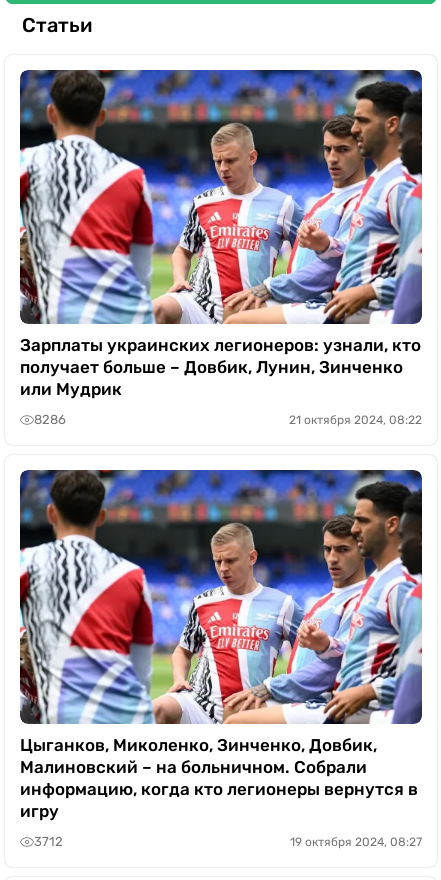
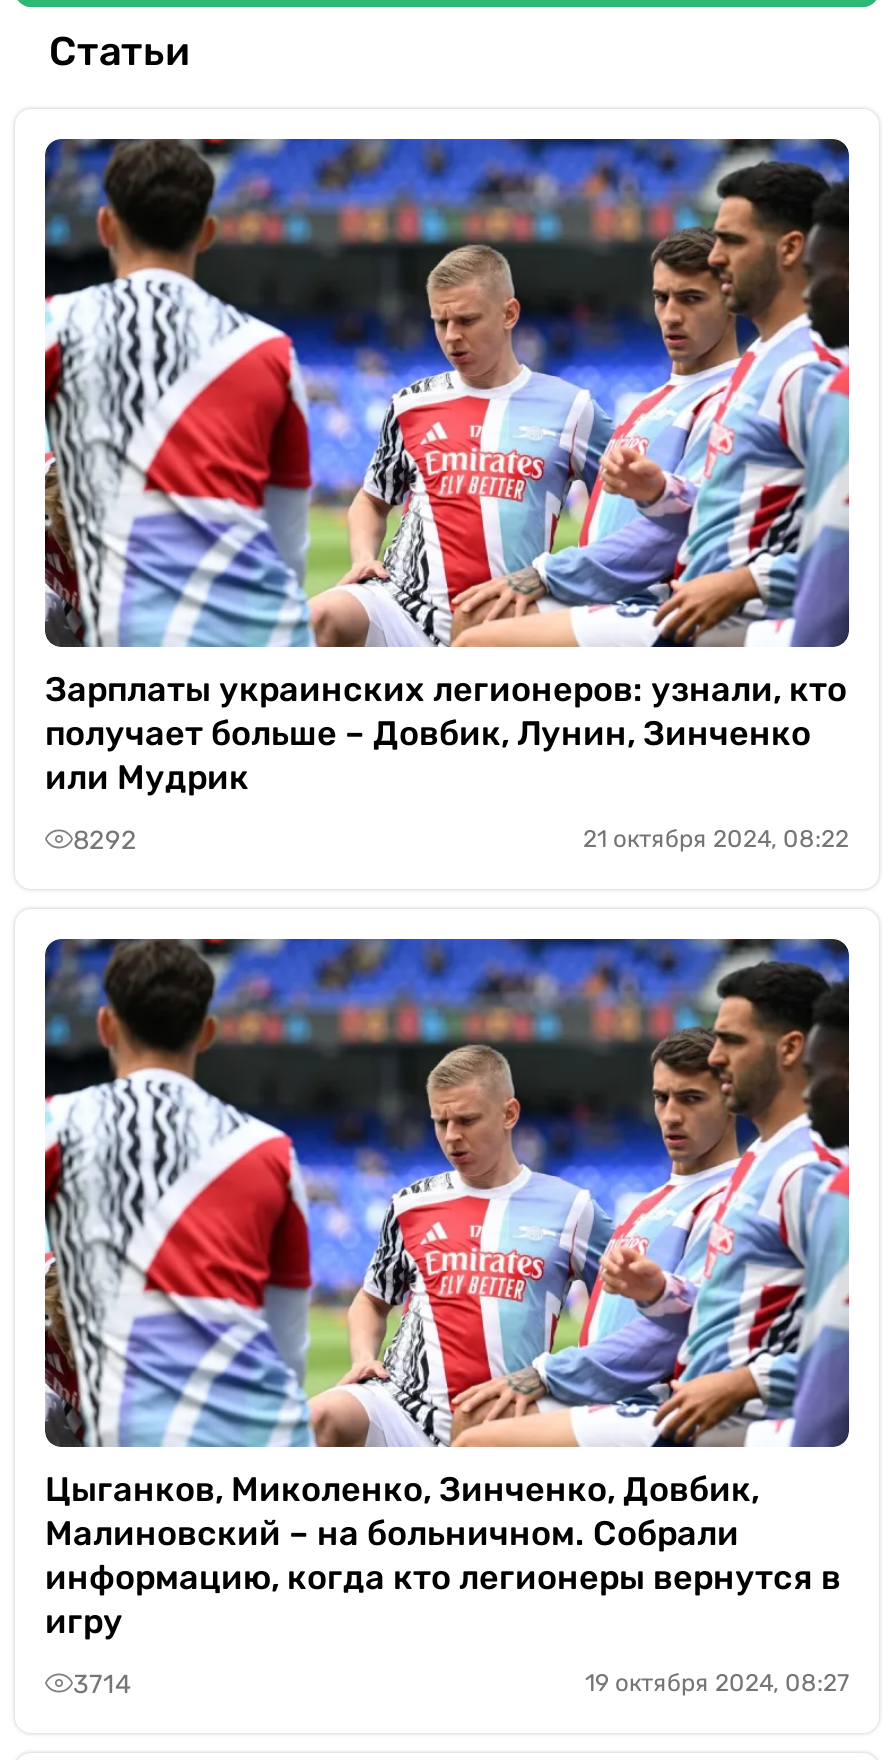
[34,412,66,427] 8286 -> [73,824,137,854] 8292
[34,834,63,849] 3712 -> [73,1668,131,1698] 3714

